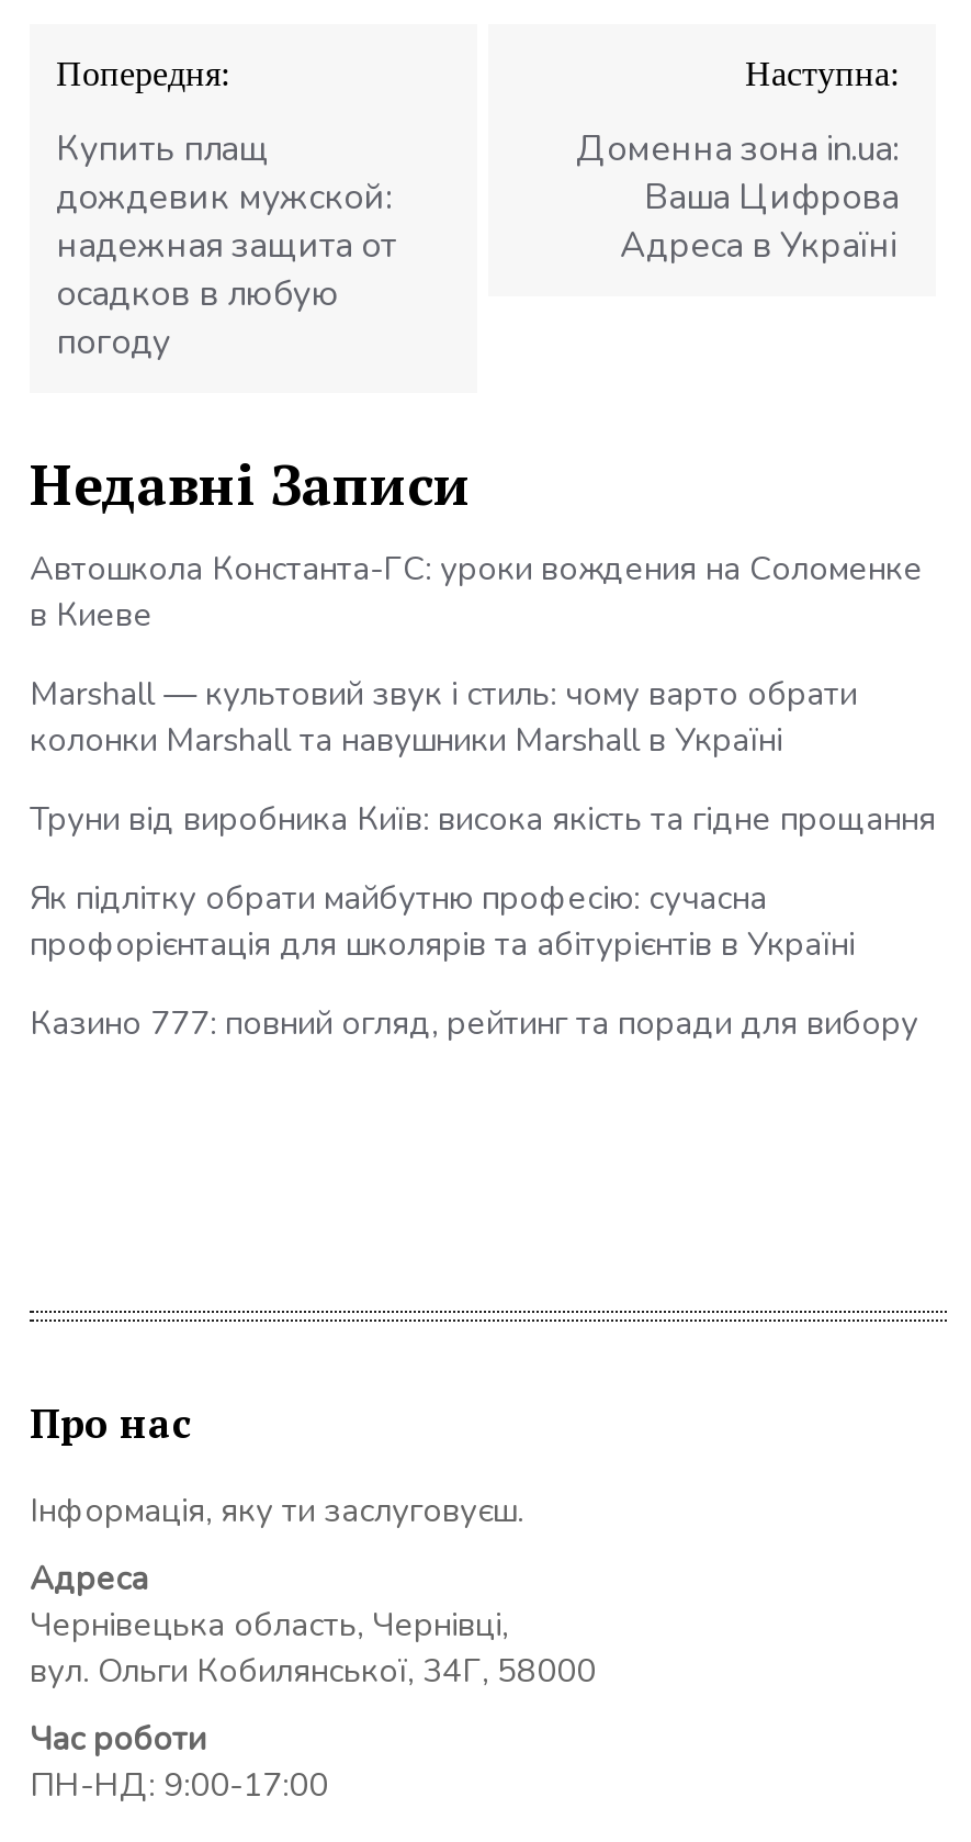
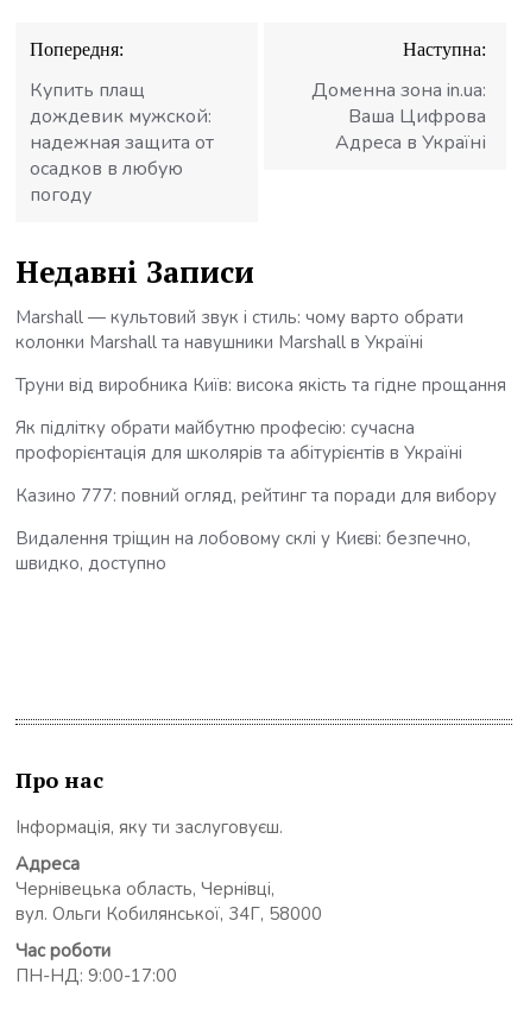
[30,546,923,636] Автошкола Константа-ГС: уроки вождения на Соломенке | в Киеве -> none
moved [30,671,936,1044] -> [15,305,506,507]: Marshall — культовий звук і стиль: чому варто обрати | колонки Marshall та навушники Marshall в Україні | Труни від виробника Київ: висока якість та гідне прощання | Як підлітку обрати майбутню професію: сучасна | профорієнтація для школярів та абітурієнтів в Україні | Казино 777: повний огляд, рейтинг та поради для вибору
none -> [15,526,471,575] Видалення тріщин на лобовому склі у Києві: безпечно, | швидко, доступно

